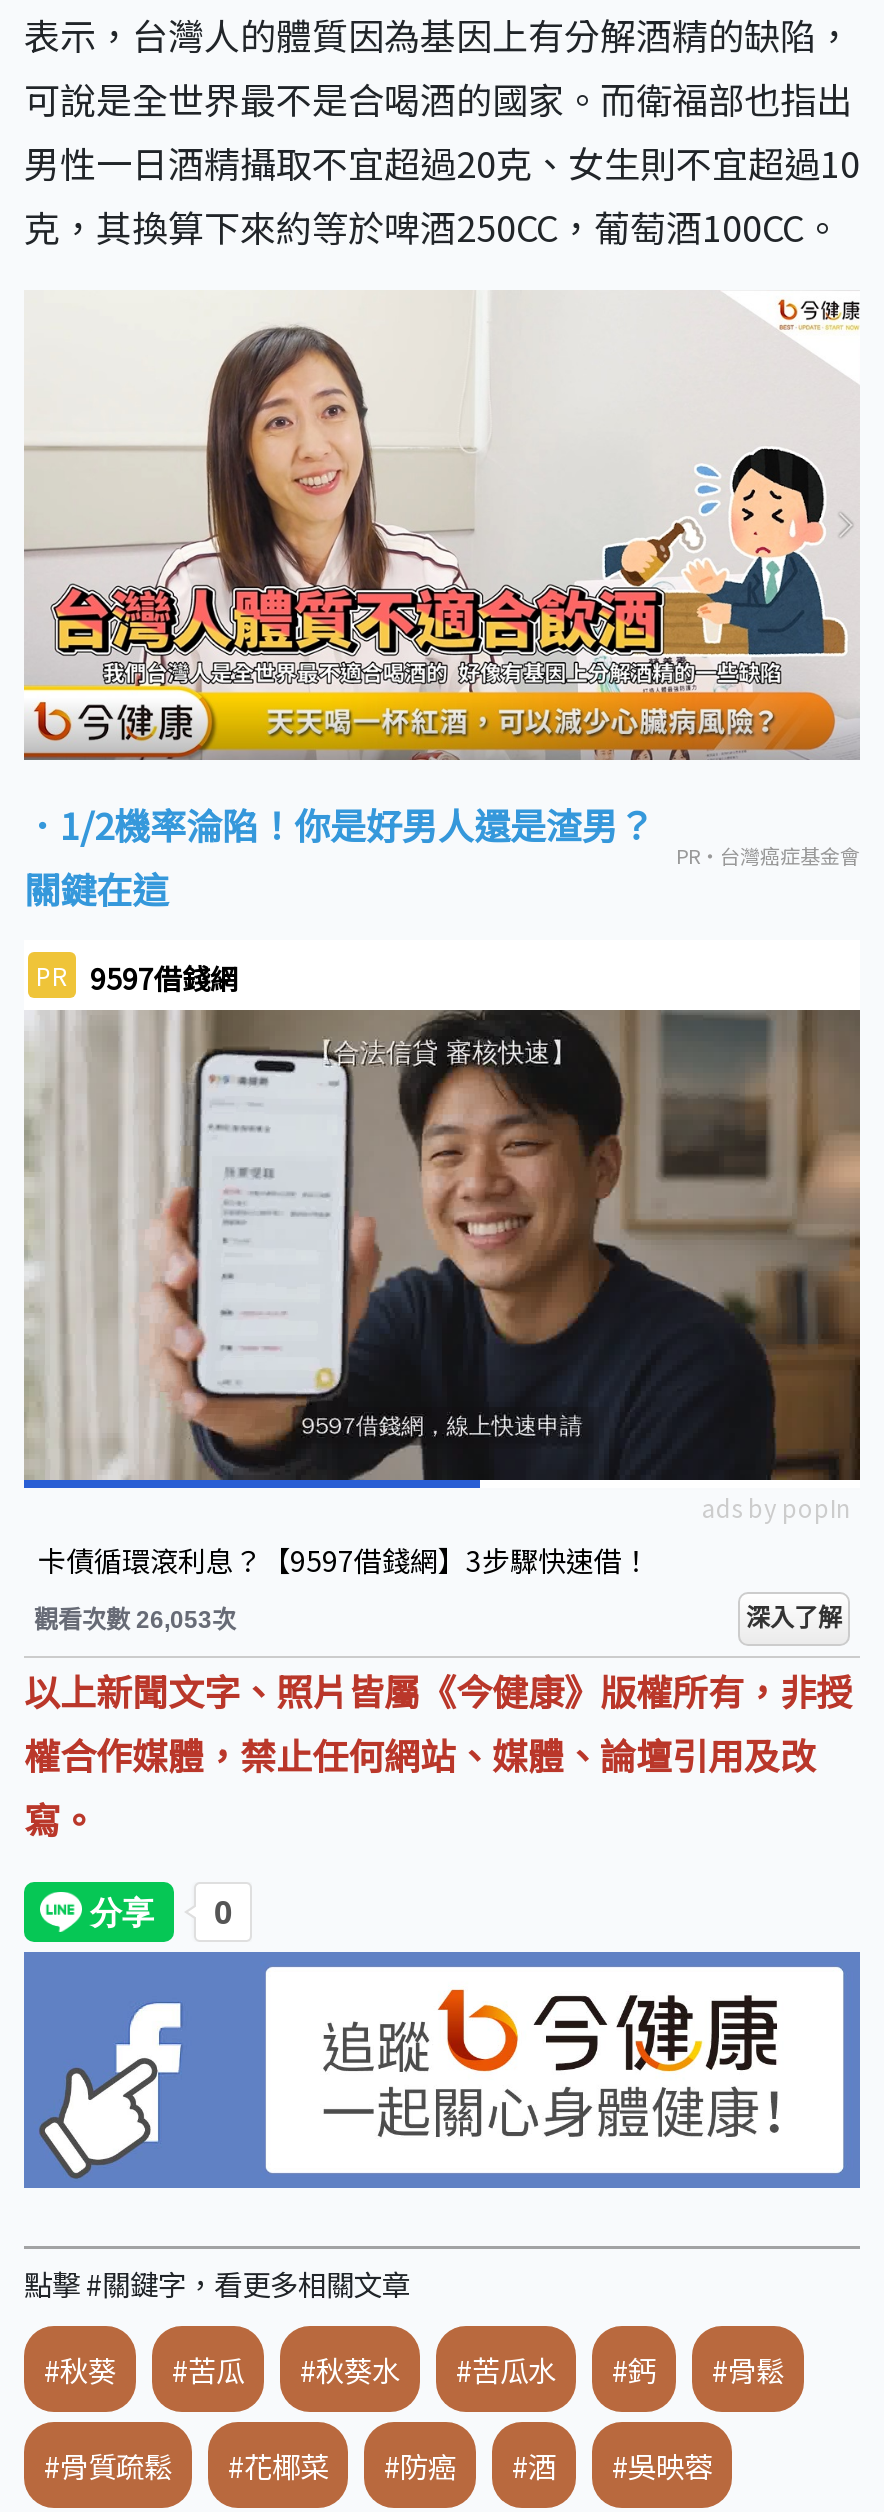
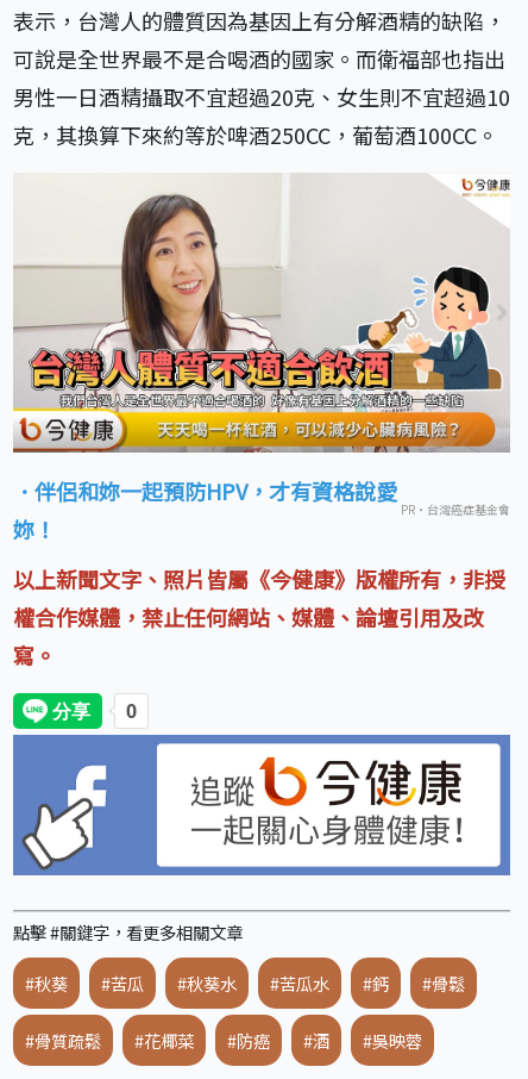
[24,798,654,914] ．1/2機率淪陷！你是好男人還是渣男？ | 關鍵在這 -> [13,475,397,544] ．伴侶和妳一起預防HPV，才有資格說愛 | 妳！
[36,958,238,998] PR | 9597借錢網 -> none
[22,1008,862,1634] [image] | ads by popIn | 卡債循環滾利息？【9597借錢網】3步驟快速借！ | 觀看次數 26,053次 | 深入了解 -> none

